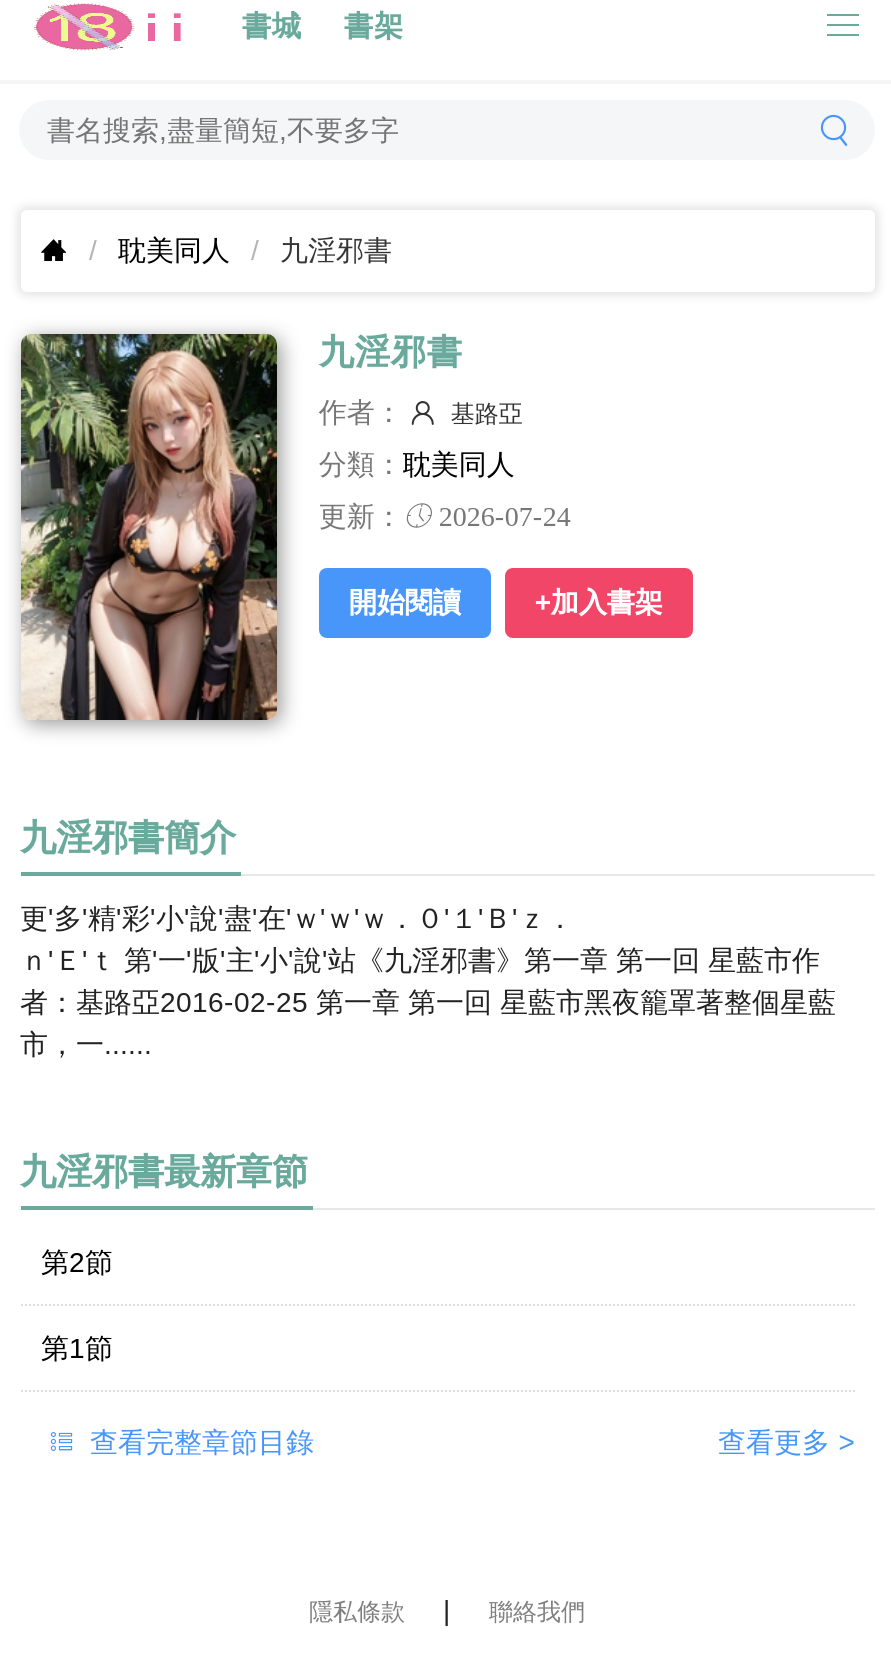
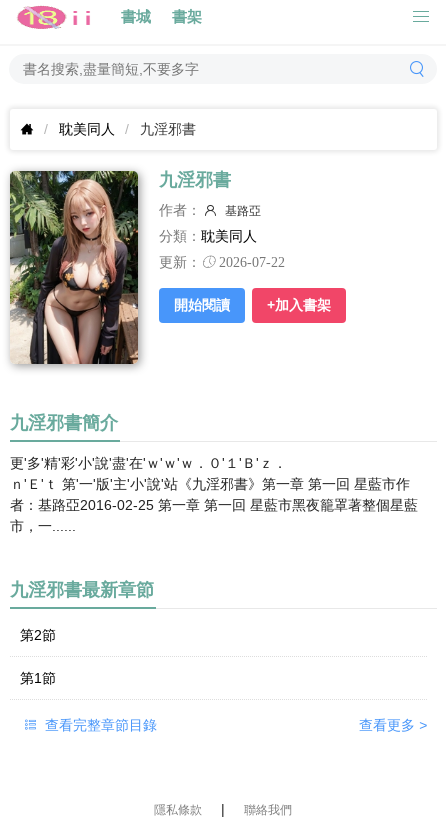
[319,501,571,529] 更新： 2026-07-24 -> [159,254,285,268] 更新： 2026-07-22

